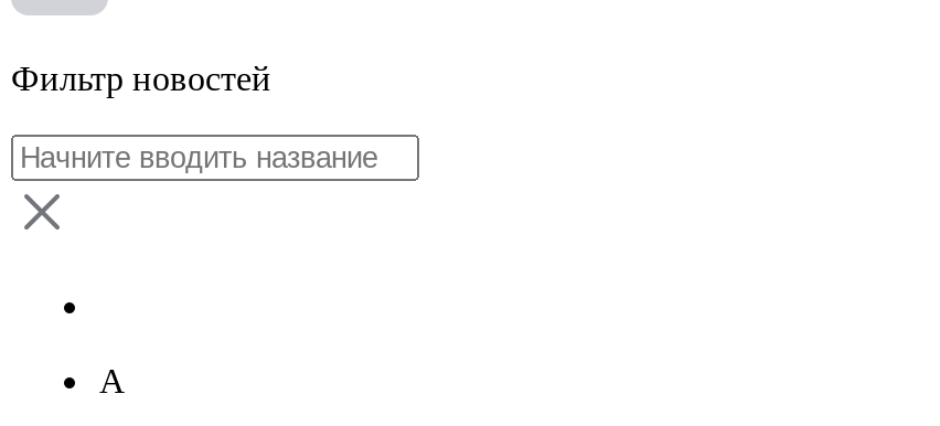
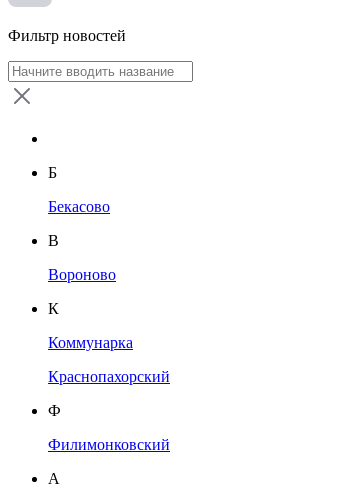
none -> [48,164,170,453] Б | Бекасово | В | Вороново | К | Коммунарка | Краснопахорский | Ф | Филимонковский

